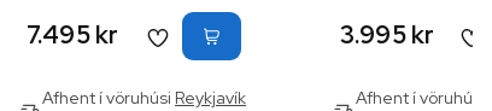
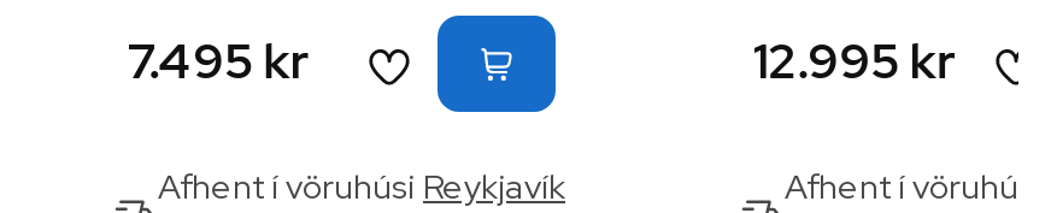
[340,20,434,51] 3.995 kr -> [753,31,957,93] 12.995 kr

